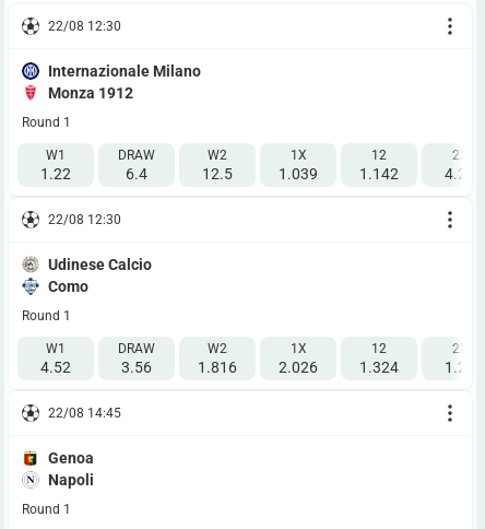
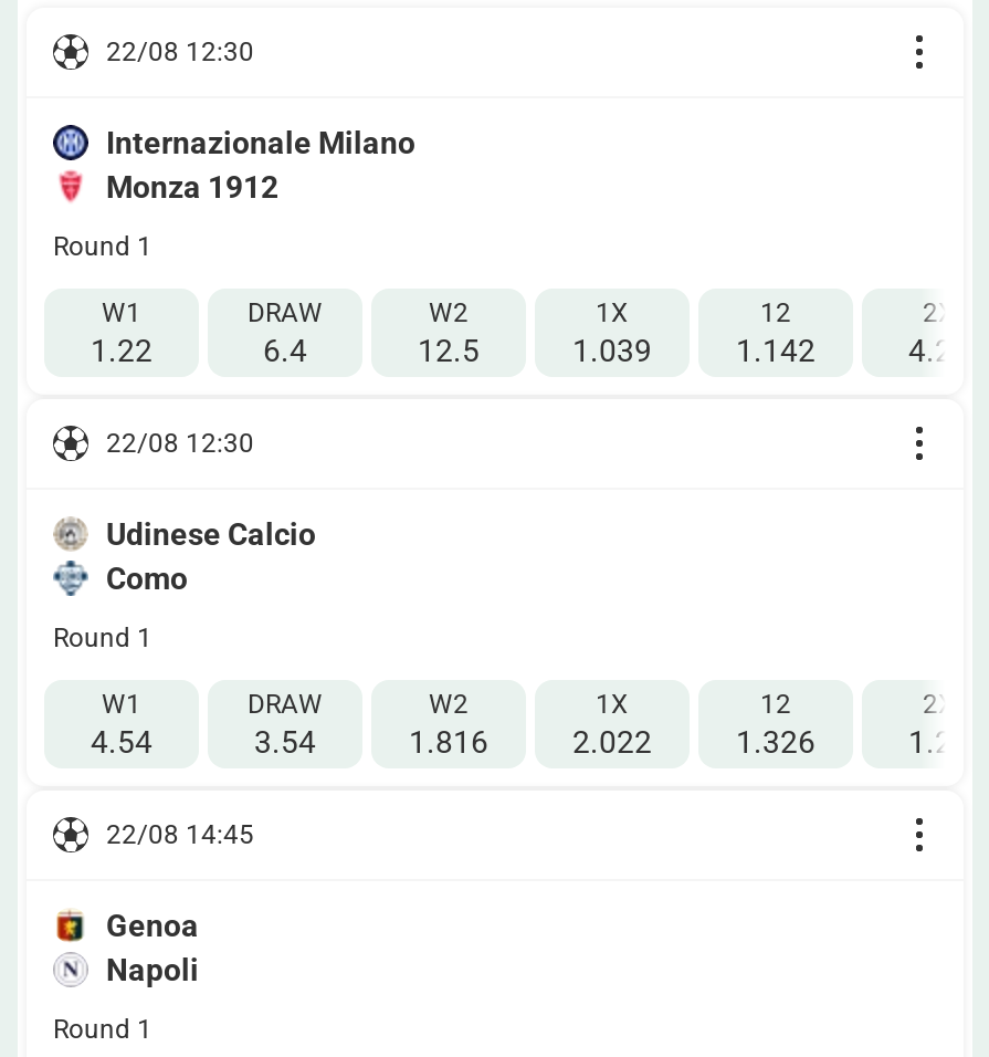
[40,358,71,375] 4.52 -> [91,723,152,758] 4.54
[121,358,152,375] 3.56 -> [254,723,316,758] 3.54
[279,358,318,375] 2.026 -> [572,723,652,758] 2.022
[359,358,399,375] 1.324 -> [736,723,816,758] 1.326

